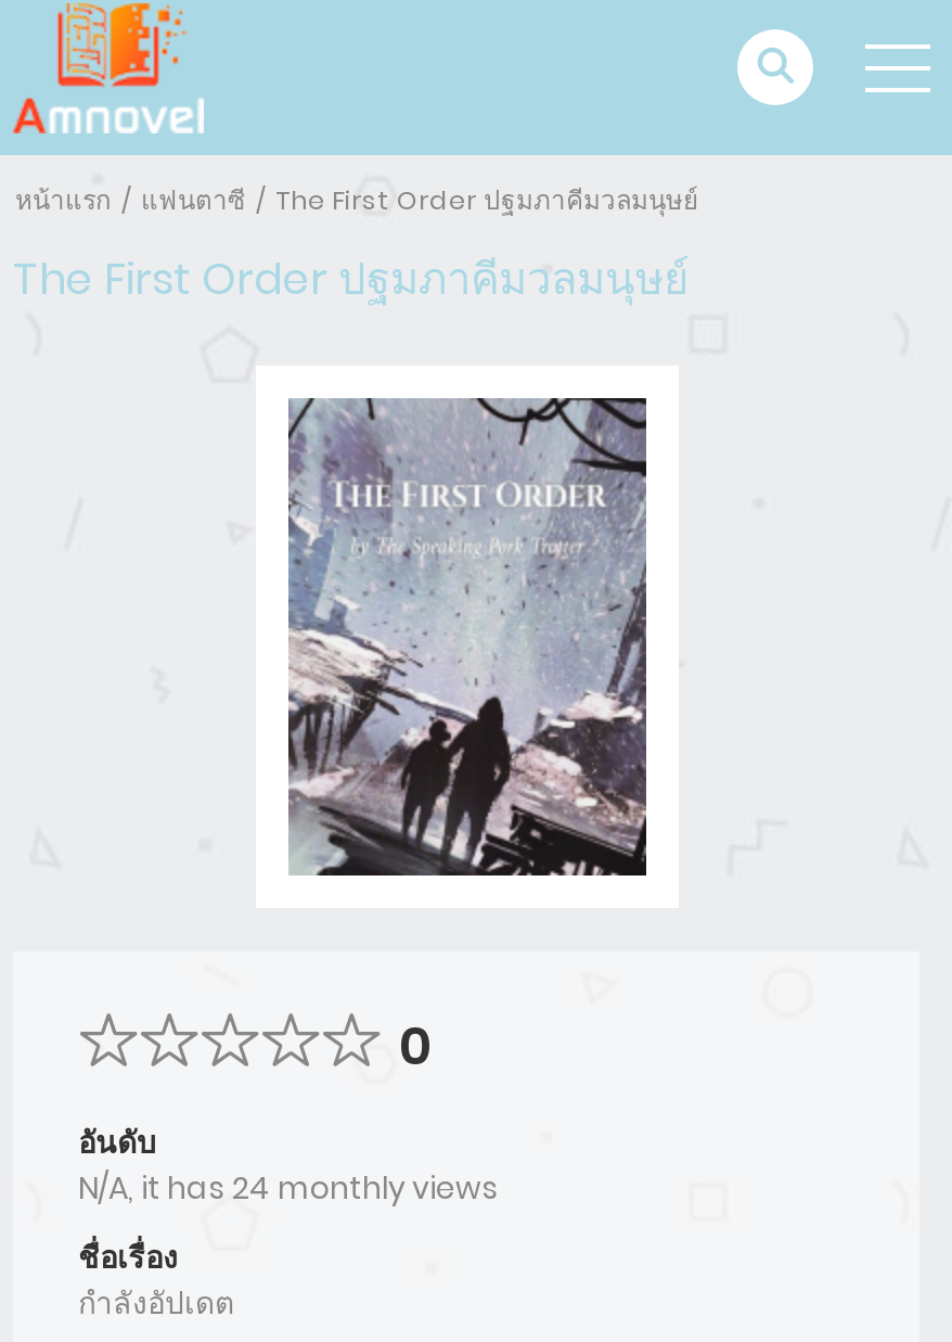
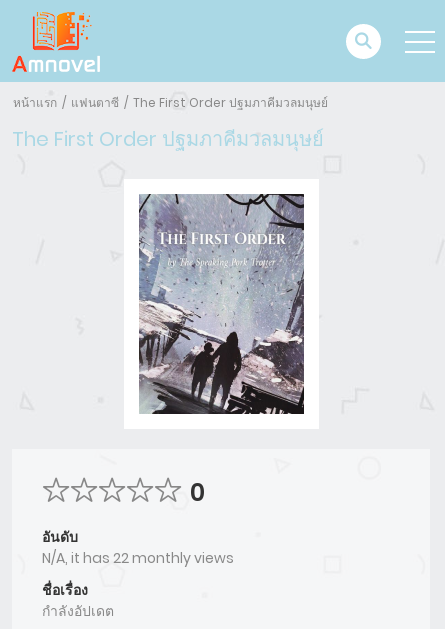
[78,1167,499,1210] N/A, it has 24 monthly views -> [42,548,234,568] N/A, it has 22 monthly views

